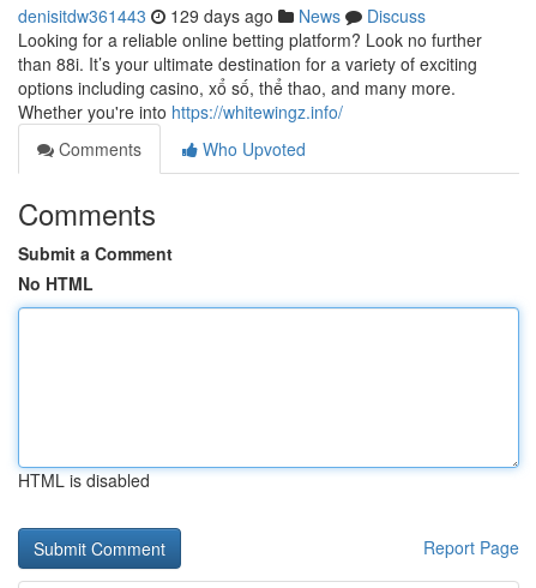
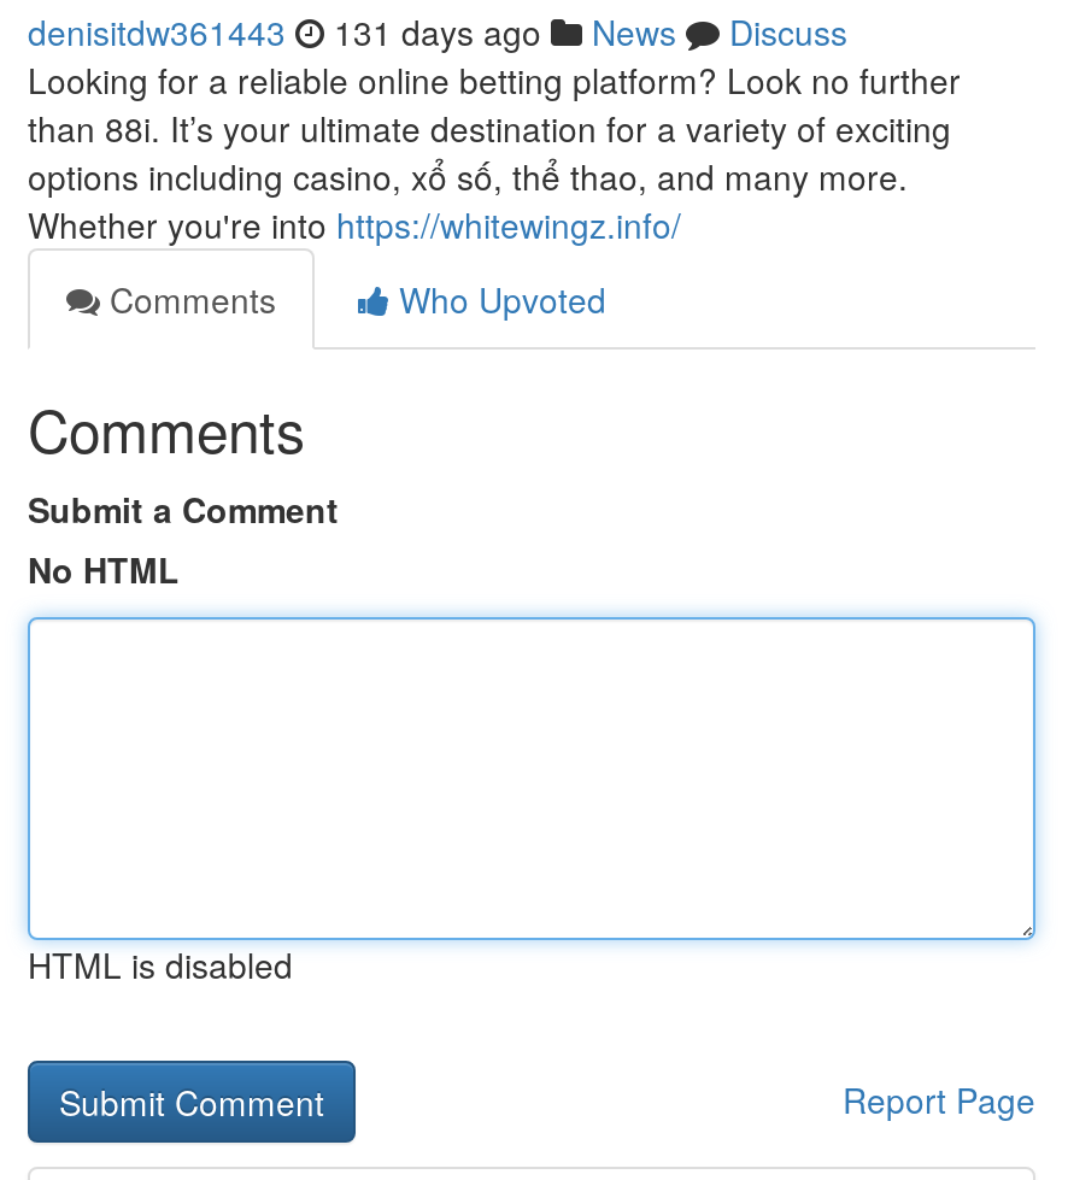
[18,4,426,28] denisitdw361443 129 days ago News Discuss -> [28,7,847,55] denisitdw361443 131 days ago News Discuss

